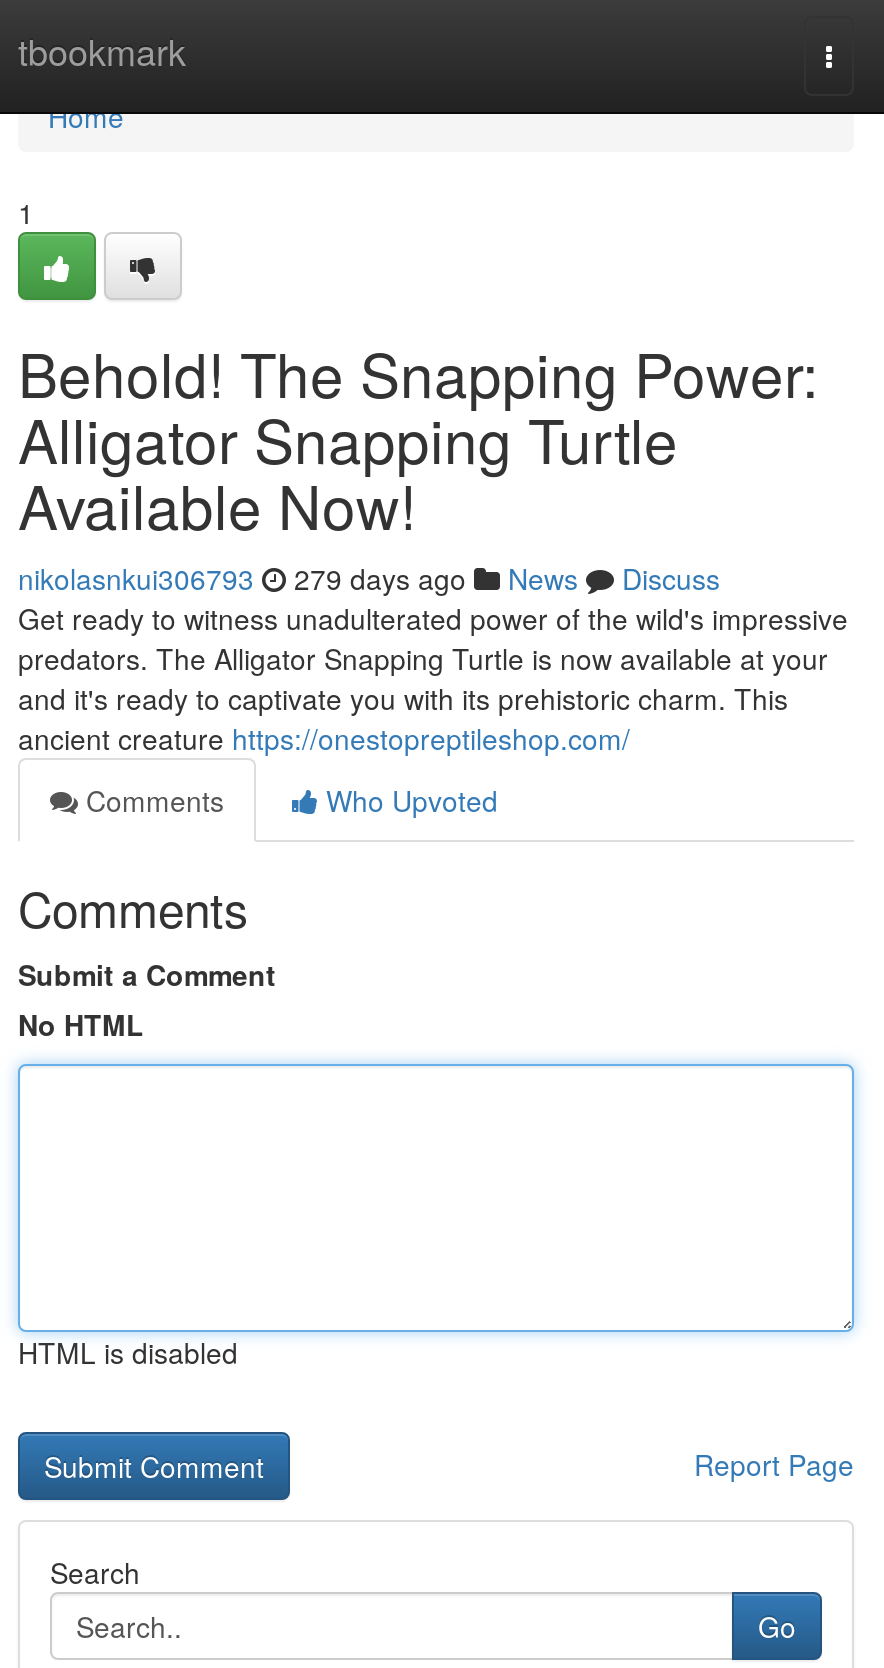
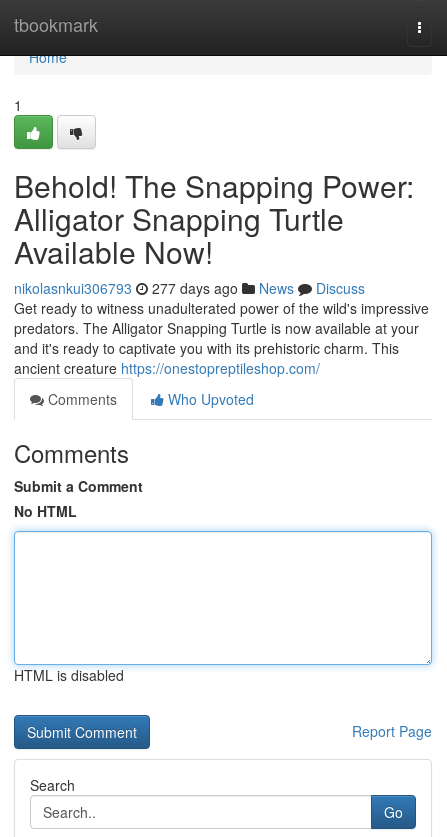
[18,558,720,598] nikolasnkui306793 279 days ago News Discuss -> [14,278,365,298] nikolasnkui306793 277 days ago News Discuss

